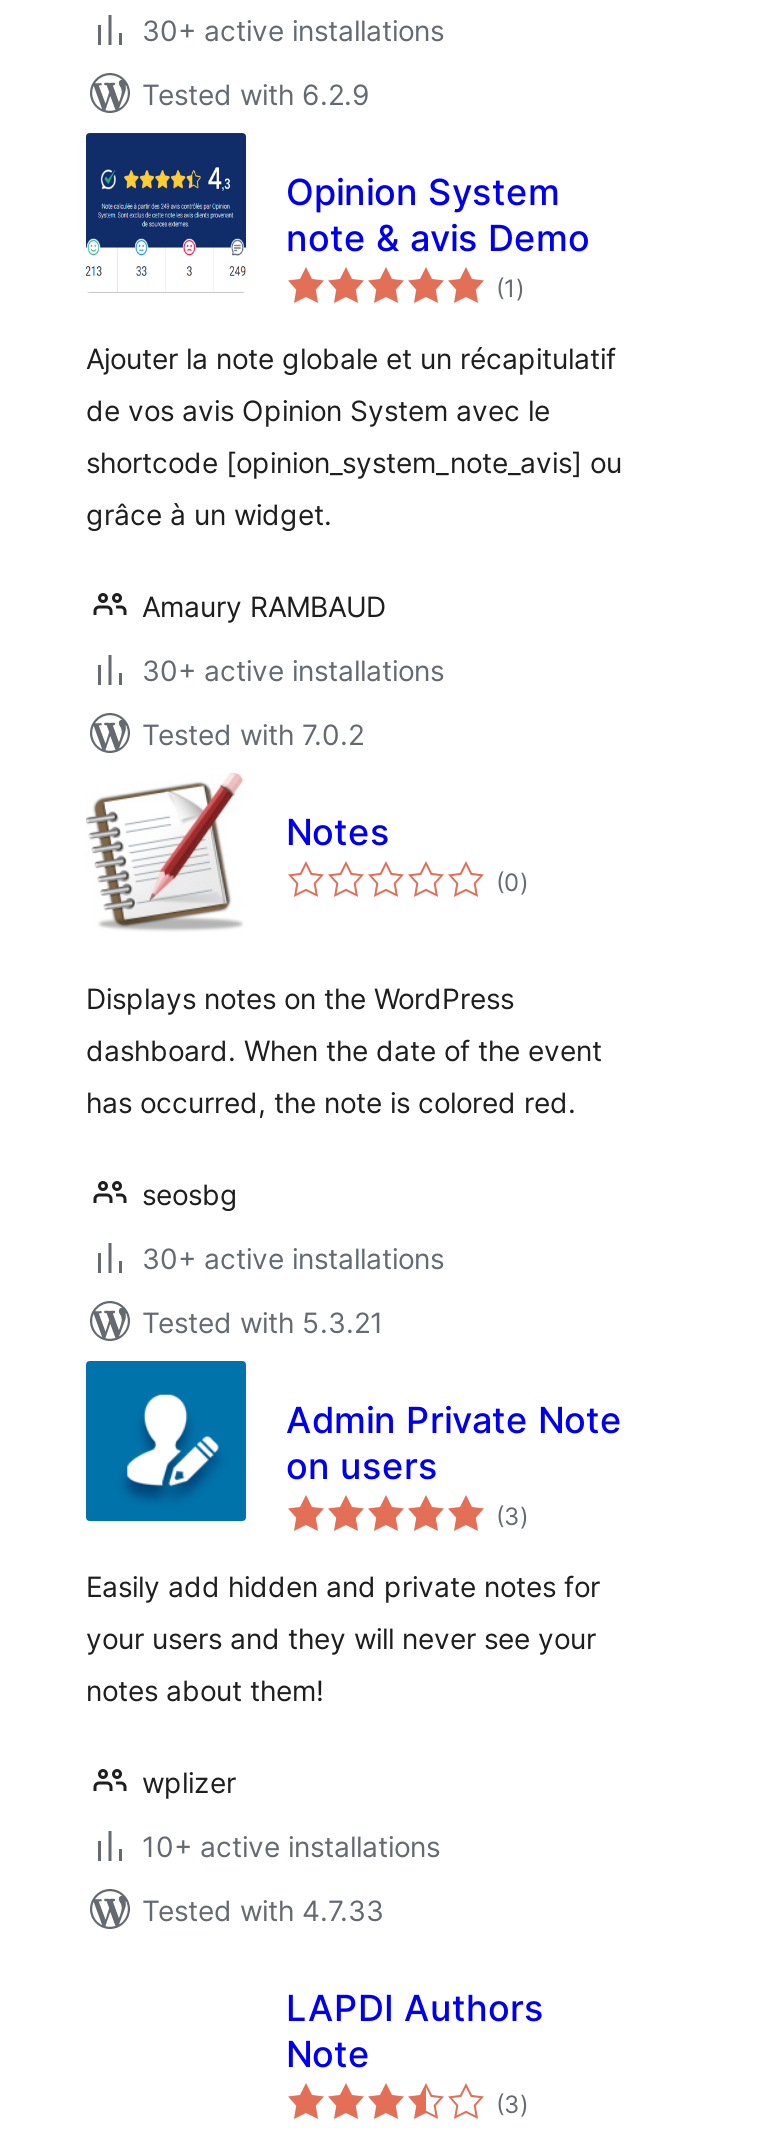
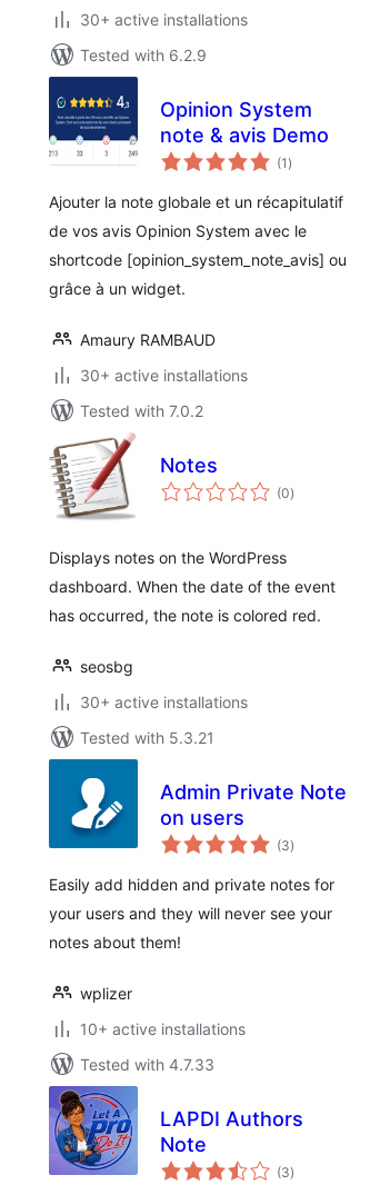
none -> [48,1085,139,1176] [image]

